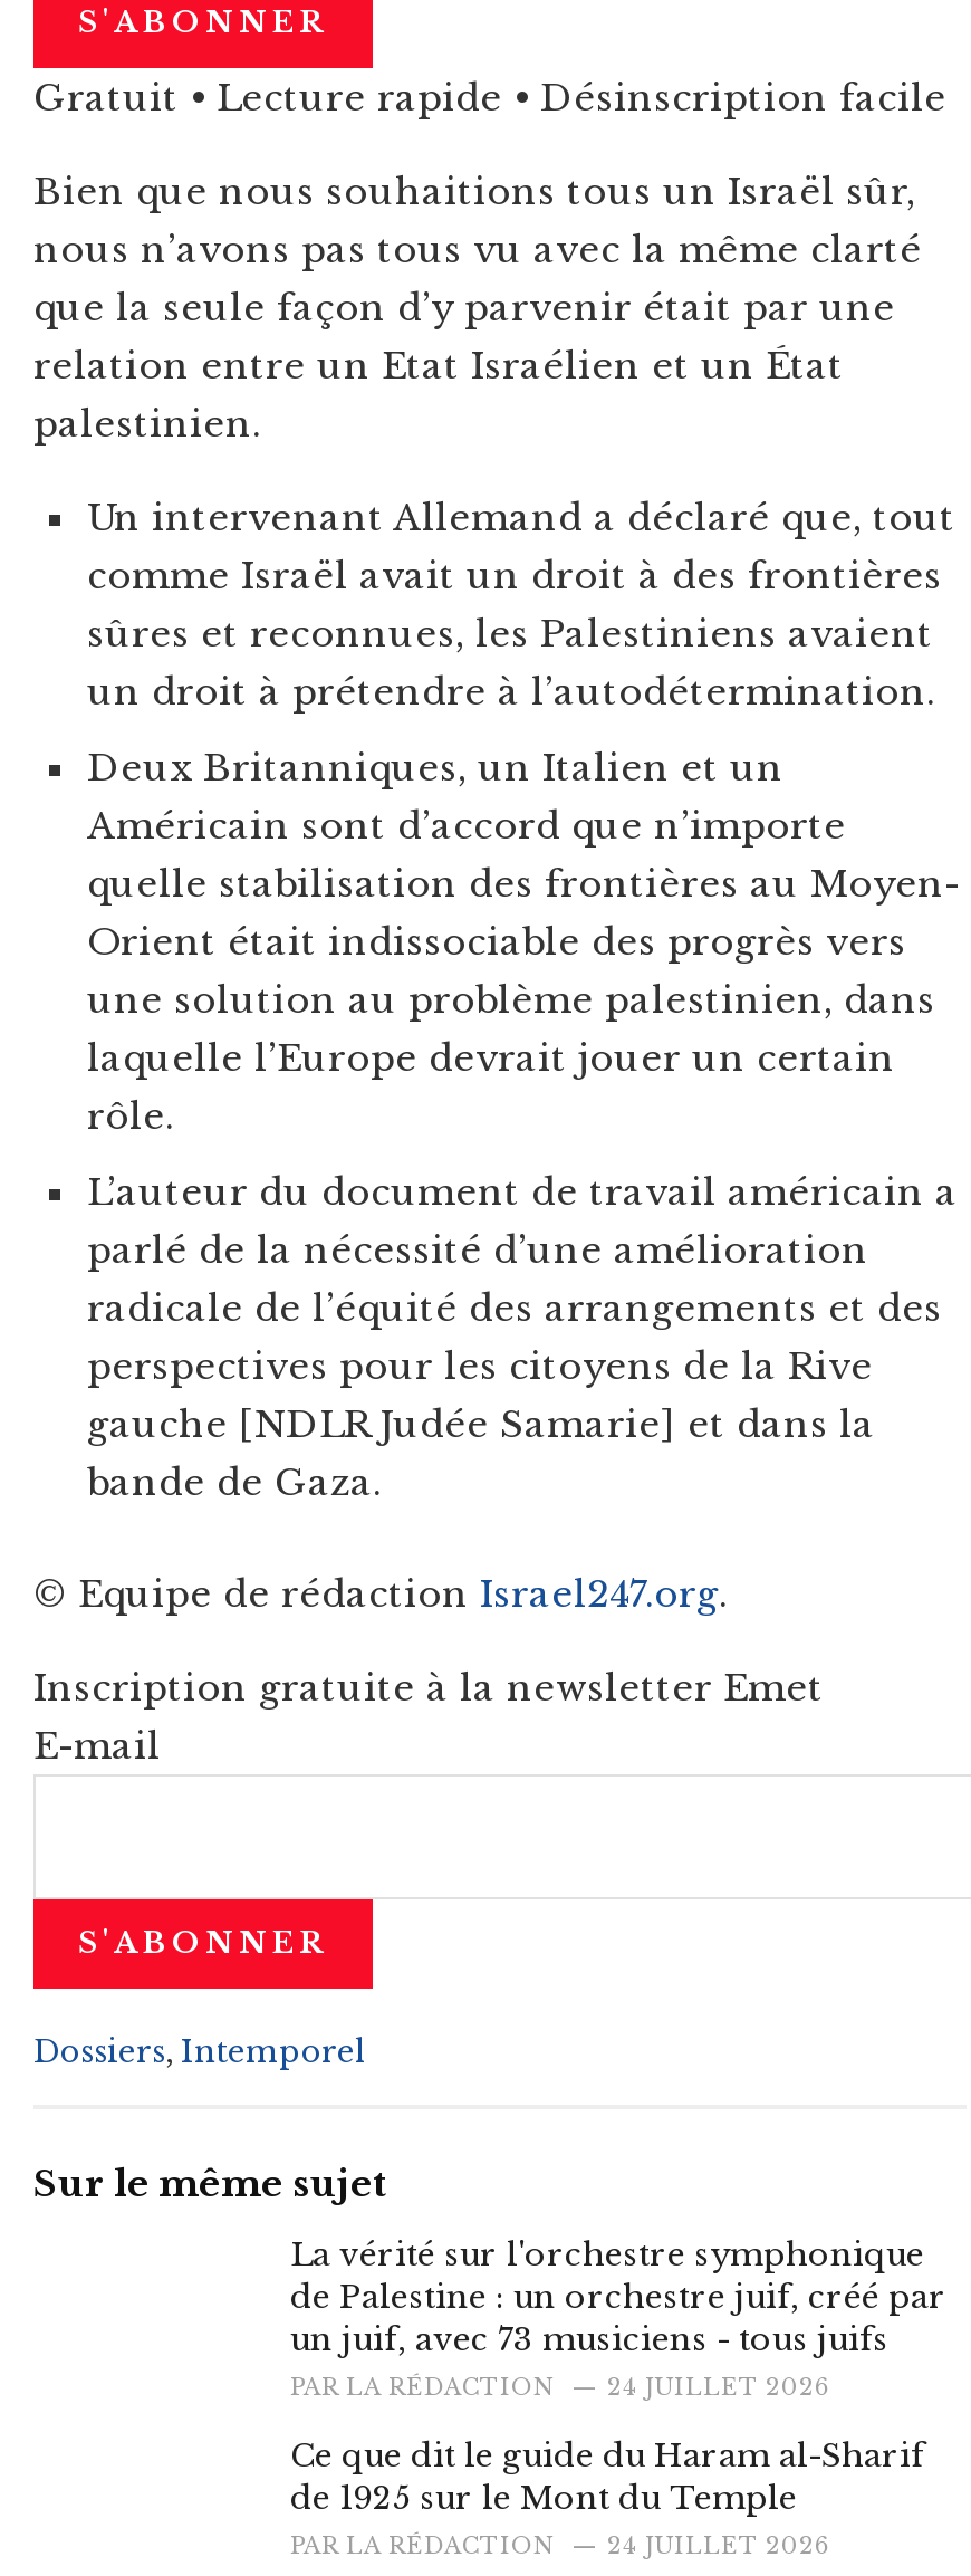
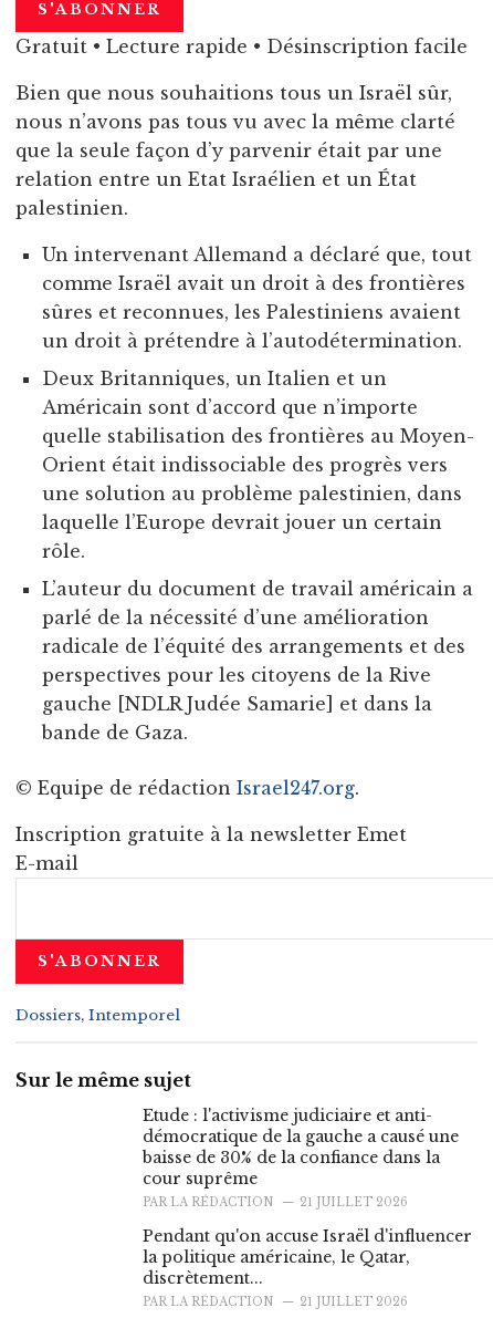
[290,2234,946,2359] La vérité sur l'orchestre symphonique | de Palestine : un orchestre juif, créé par | un juif, avec 73 musiciens - tous juifs -> [143,1105,459,1188] Etude : l'activisme judiciaire et anti- | démocratique de la gauche a causé une | baisse de 30% de la confiance dans la | cour suprême
[290,2372,830,2401] PAR LA RÉDACTION 24 JUILLET 2026 -> [143,1195,408,1209] PAR LA RÉDACTION 21 JUILLET 2026
[290,2435,924,2517] Ce que dit le guide du Haram al-Sharif | de 1925 sur le Mont du Temple -> [143,1226,472,1288] Pendant qu'on accuse Israël d'influencer | la politique américaine, le Qatar, | discrètement...
[290,2531,830,2560] PAR LA RÉDACTION 24 JUILLET 2026 -> [143,1294,408,1309] PAR LA RÉDACTION 21 JUILLET 2026

